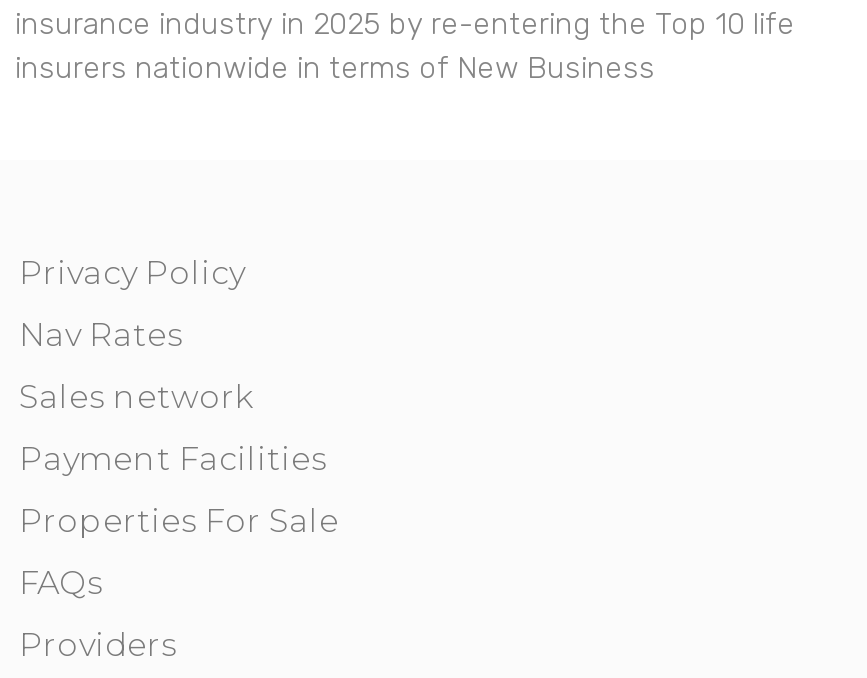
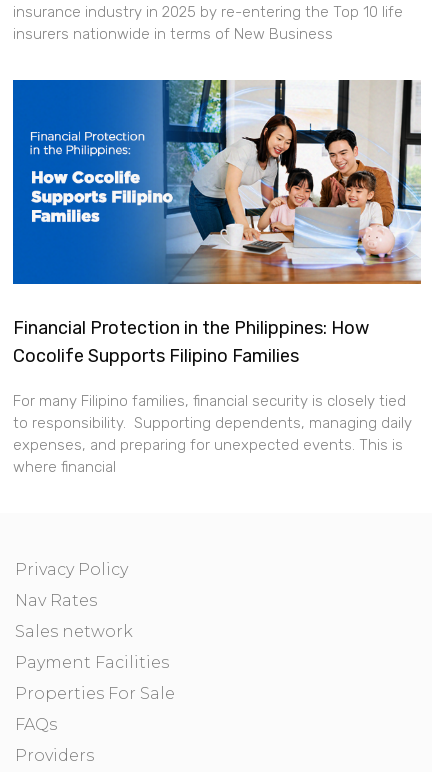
none -> [12,79,422,475] [image] | Financial Protection in the Philippines: How | Cocolife Supports Filipino Families | For many Filipino families, financial security is closely tied | to responsibility. Supporting dependents, managing daily | expenses, and preparing for unexpected events. This is | where financial

